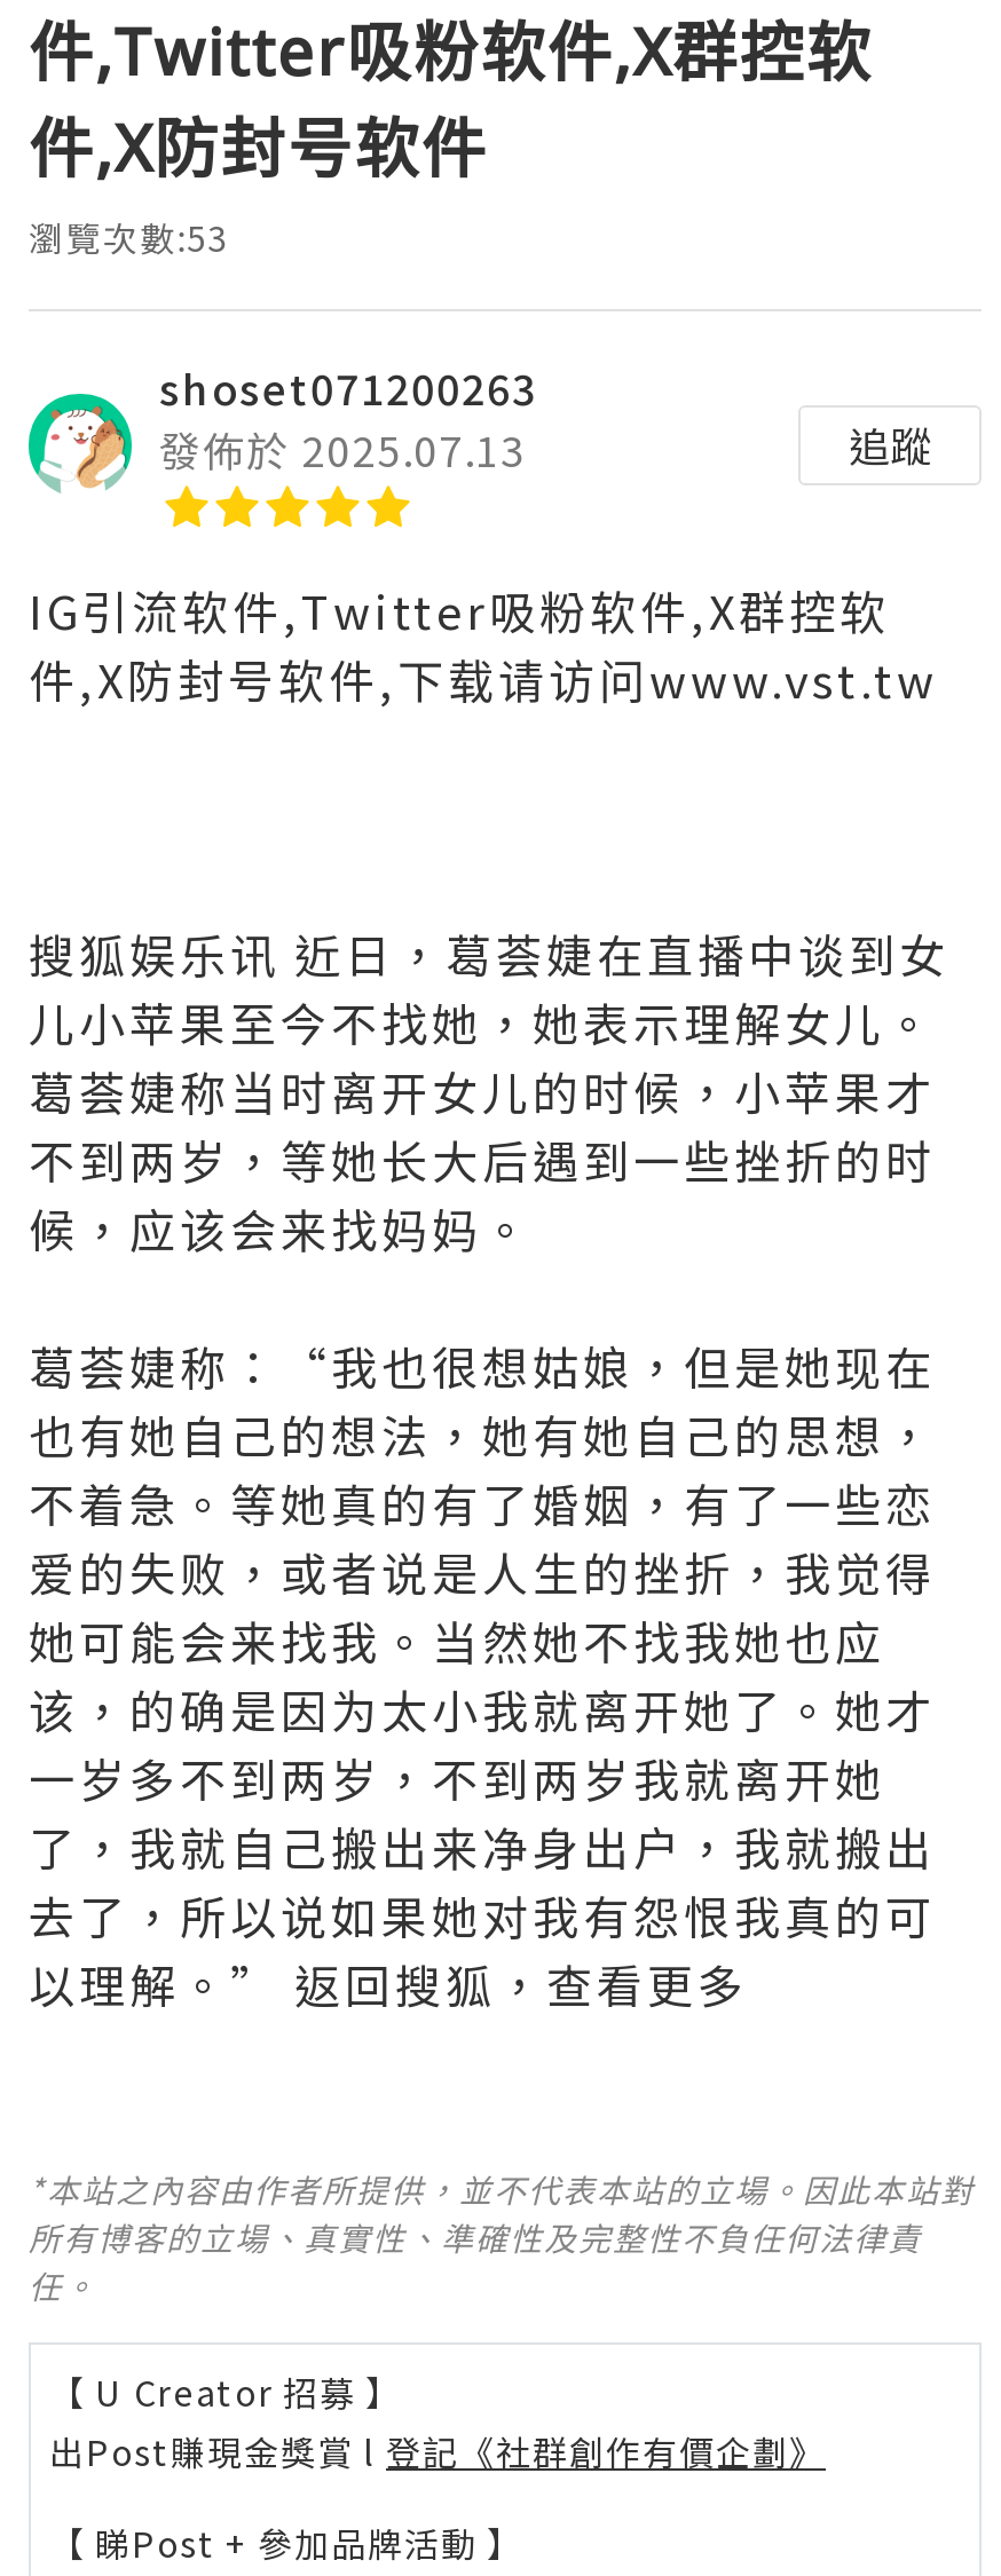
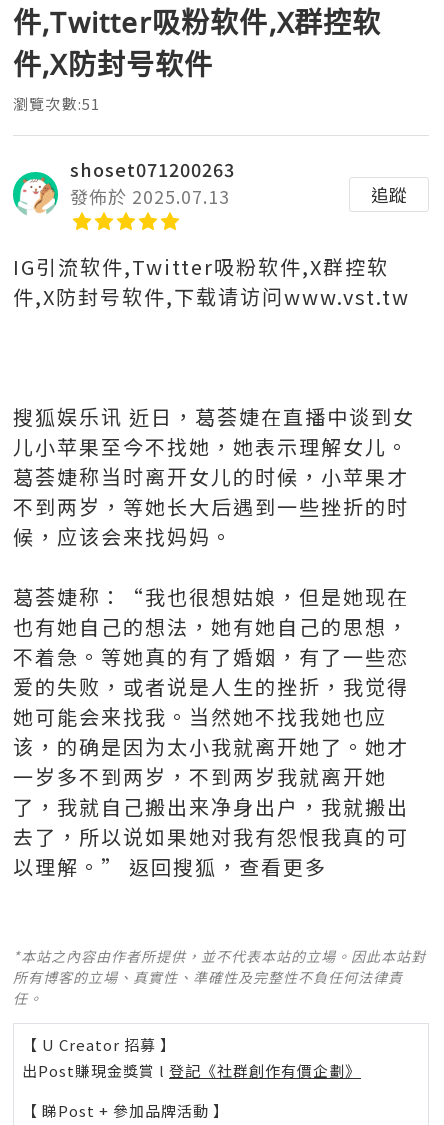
[29,213,229,261] 瀏覽次數:53 -> [13,93,100,114] 瀏覽次數:51

